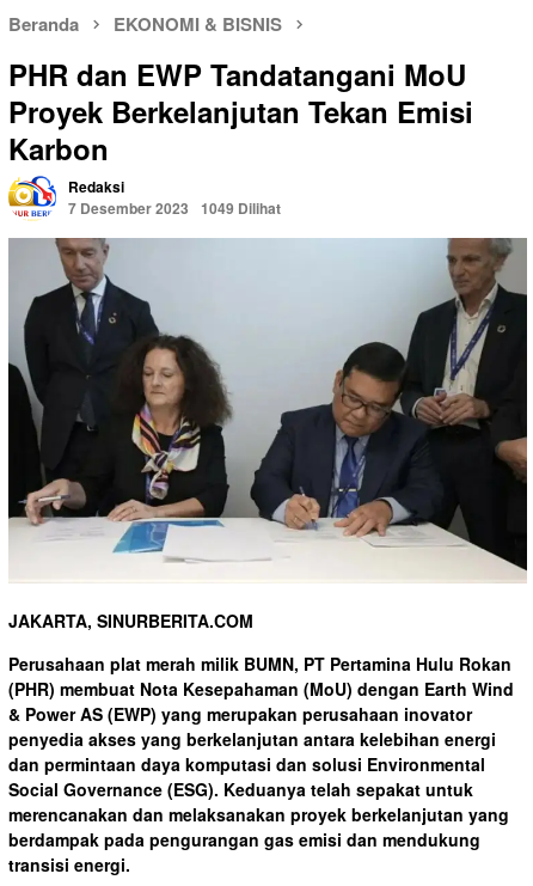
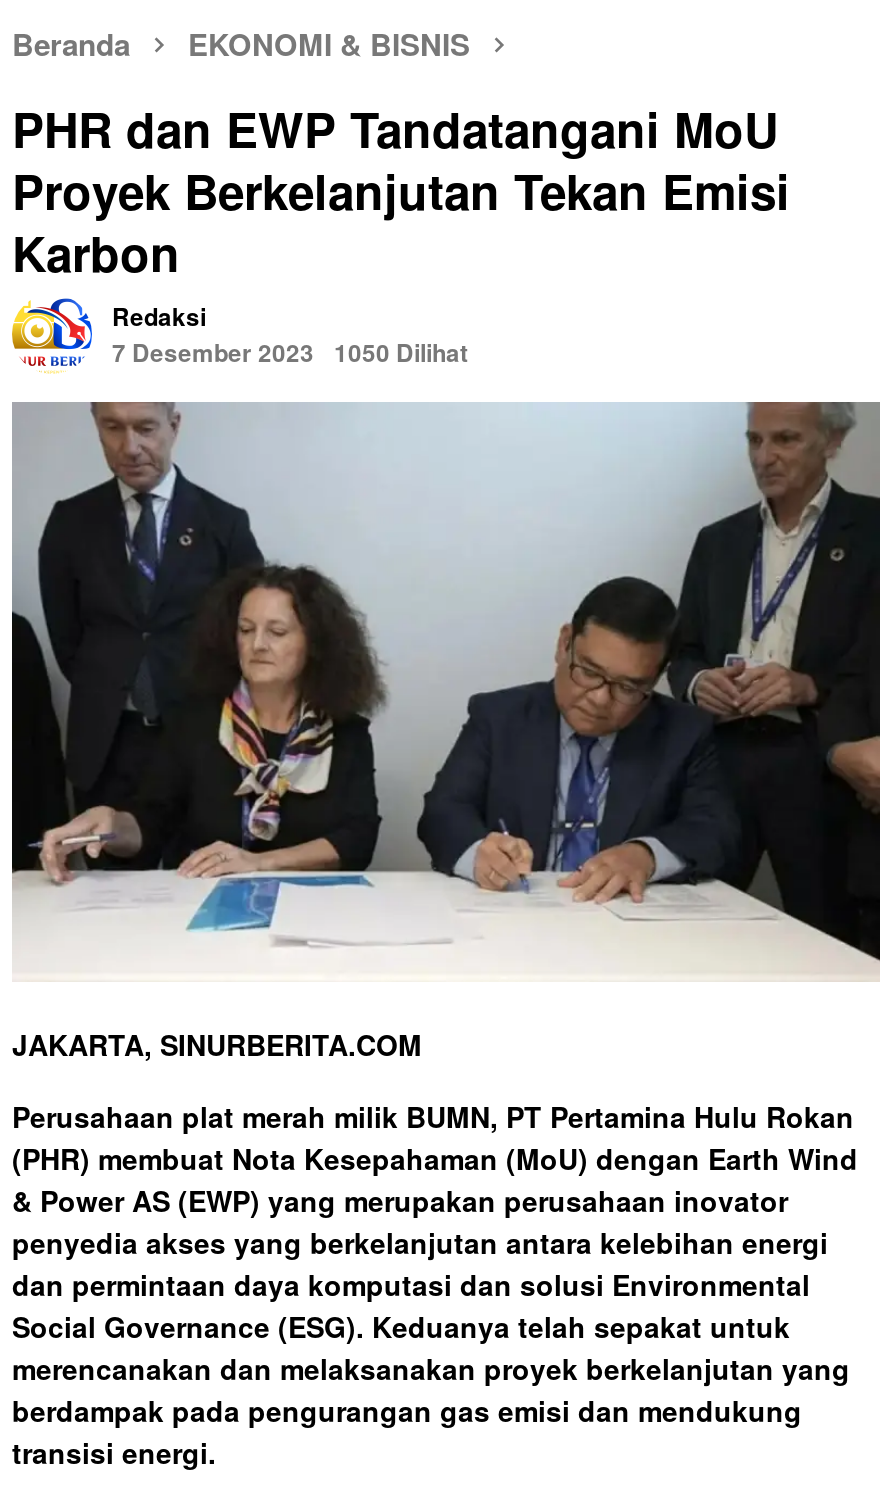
[68,197,281,219] 7 Desember 2023 1049 Dilihat -> [112,334,468,370] 7 Desember 2023 1050 Dilihat

